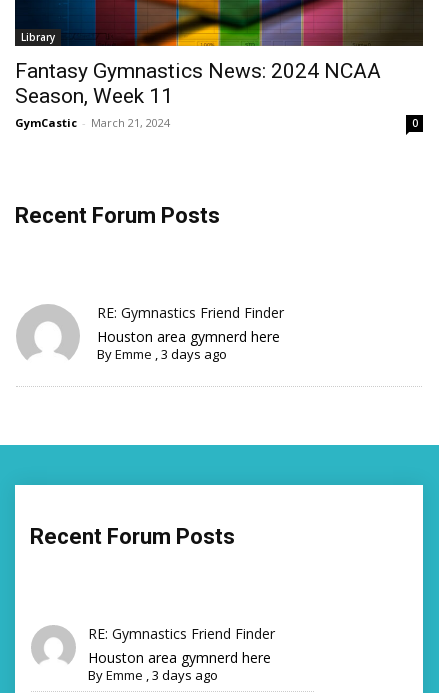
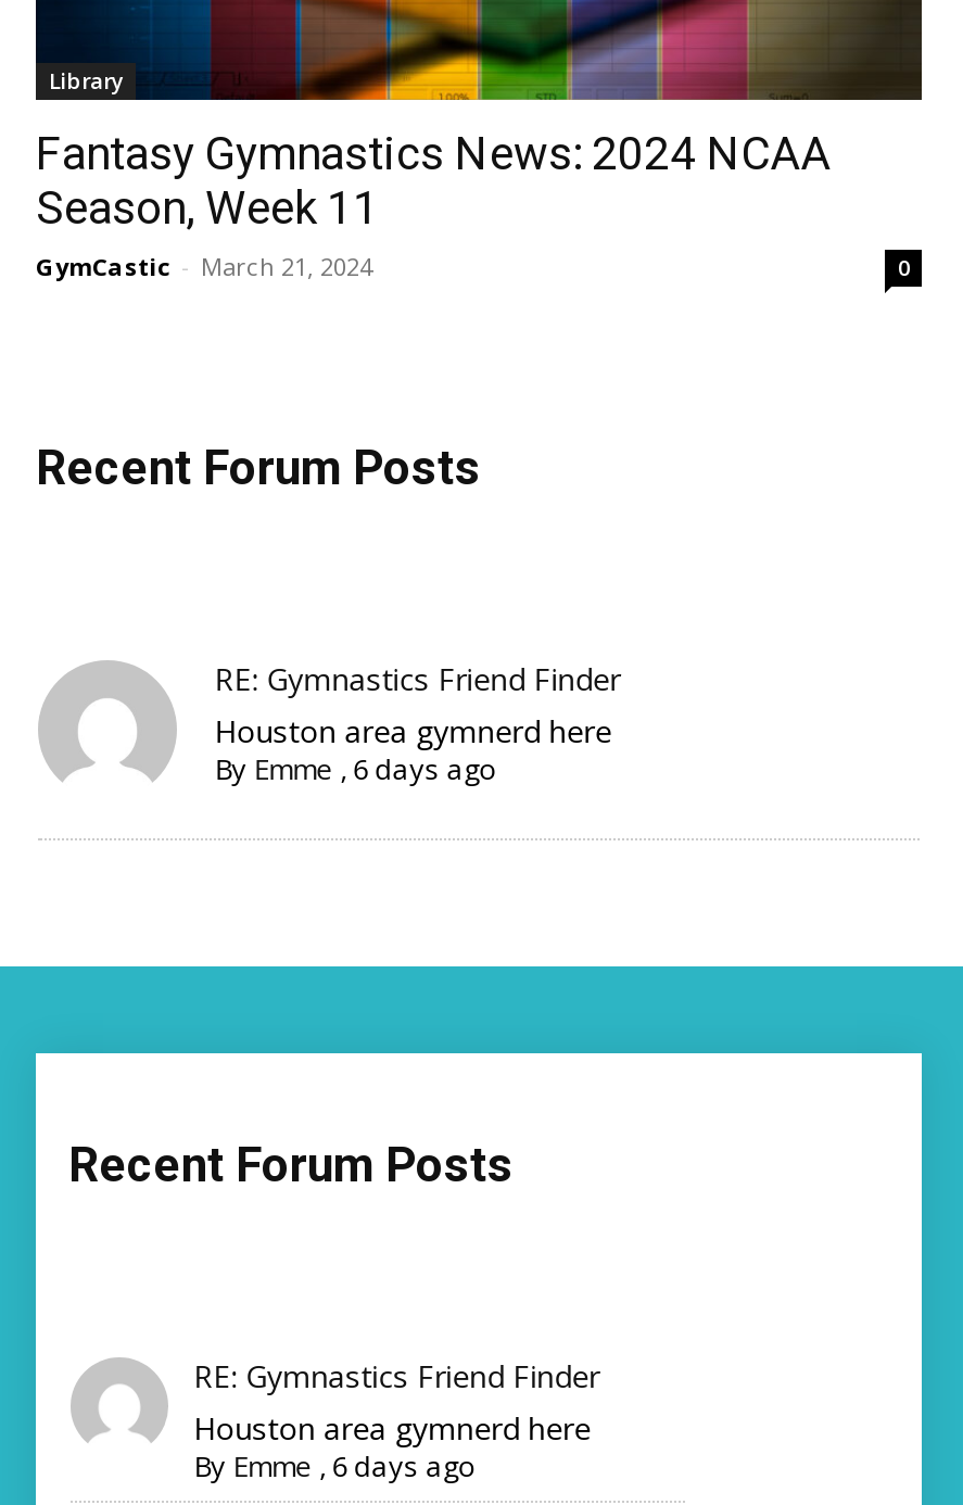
[97,345,227,363] By Emme, 3 days ago -> [214,749,497,789] By Emme, 6 days ago
[88,666,218,684] By Emme, 3 days ago -> [193,1447,476,1486] By Emme, 6 days ago

